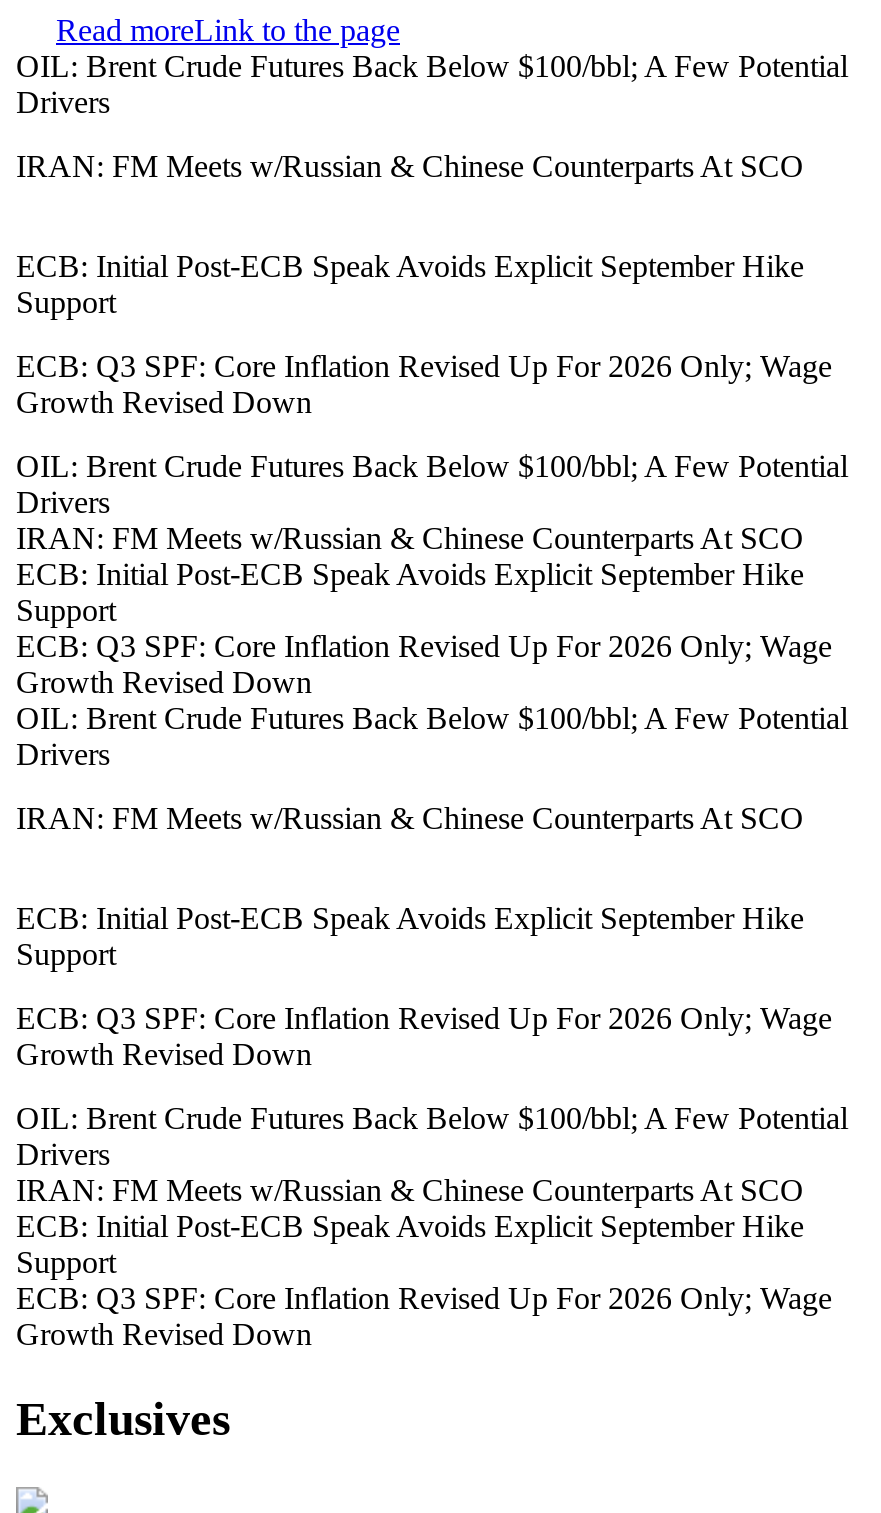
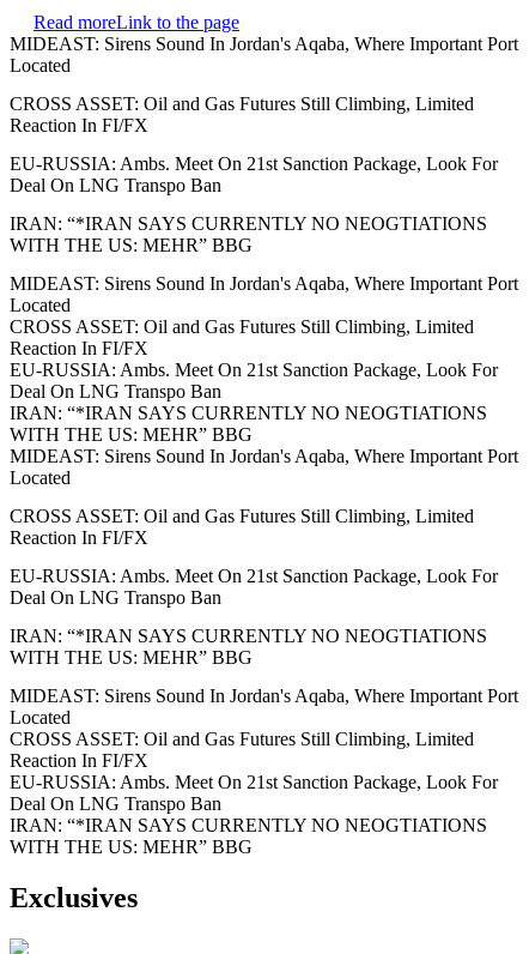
[16,49,848,119] OIL: Brent Crude Futures Back Below $100/bbl; A Few Potential | Drivers -> [10,34,518,76] MIDEAST: Sirens Sound In Jordan's Aqaba, Where Important Port | Located
[16,149,804,183] IRAN: FM Meets w/Russian & Chinese Counterparts At SCO -> [10,94,474,136] CROSS ASSET: Oil and Gas Futures Still Climbing, Limited | Reaction In FI/FX
[16,249,804,319] ECB: Initial Post-ECB Speak Avoids Explicit September Hike | Support -> [10,154,498,196] EU-RUSSIA: Ambs. Meet On 21st Sanction Package, Look For | Deal On LNG Transpo Ban
[16,349,832,419] ECB: Q3 SPF: Core Inflation Revised Up For 2026 Only; Wage | Growth Revised Down -> [10,214,487,256] IRAN: “*IRAN SAYS CURRENTLY NO NEOGTIATIONS | WITH THE US: MEHR” BBG
[16,449,848,771] OIL: Brent Crude Futures Back Below $100/bbl; A Few Potential | Drivers | IRAN: FM Meets w/Russian & Chinese Counterparts At SCO | ECB: Initial Post-ECB Speak Avoids Explicit September Hike | Support | ECB: Q3 SPF: Core Inflation Revised Up For 2026 Only; Wage | Growth Revised Down | OIL: Brent Crude Futures Back Below $100/bbl; A Few Potential | Drivers -> [10,273,518,488] MIDEAST: Sirens Sound In Jordan's Aqaba, Where Important Port | Located | CROSS ASSET: Oil and Gas Futures Still Climbing, Limited | Reaction In FI/FX | EU-RUSSIA: Ambs. Meet On 21st Sanction Package, Look For | Deal On LNG Transpo Ban | IRAN: “*IRAN SAYS CURRENTLY NO NEOGTIATIONS | WITH THE US: MEHR” BBG | MIDEAST: Sirens Sound In Jordan's Aqaba, Where Important Port | Located
[16,801,804,835] IRAN: FM Meets w/Russian & Chinese Counterparts At SCO -> [10,506,474,548] CROSS ASSET: Oil and Gas Futures Still Climbing, Limited | Reaction In FI/FX
[16,901,804,971] ECB: Initial Post-ECB Speak Avoids Explicit September Hike | Support -> [10,566,498,608] EU-RUSSIA: Ambs. Meet On 21st Sanction Package, Look For | Deal On LNG Transpo Ban
[16,1001,832,1071] ECB: Q3 SPF: Core Inflation Revised Up For 2026 Only; Wage | Growth Revised Down -> [10,626,487,668] IRAN: “*IRAN SAYS CURRENTLY NO NEOGTIATIONS | WITH THE US: MEHR” BBG
[16,1101,848,1351] OIL: Brent Crude Futures Back Below $100/bbl; A Few Potential | Drivers | IRAN: FM Meets w/Russian & Chinese Counterparts At SCO | ECB: Initial Post-ECB Speak Avoids Explicit September Hike | Support | ECB: Q3 SPF: Core Inflation Revised Up For 2026 Only; Wage | Growth Revised Down -> [10,686,518,857] MIDEAST: Sirens Sound In Jordan's Aqaba, Where Important Port | Located | CROSS ASSET: Oil and Gas Futures Still Climbing, Limited | Reaction In FI/FX | EU-RUSSIA: Ambs. Meet On 21st Sanction Package, Look For | Deal On LNG Transpo Ban | IRAN: “*IRAN SAYS CURRENTLY NO NEOGTIATIONS | WITH THE US: MEHR” BBG

